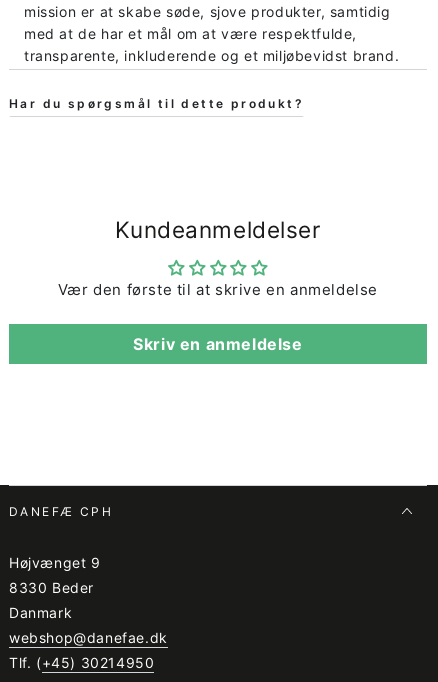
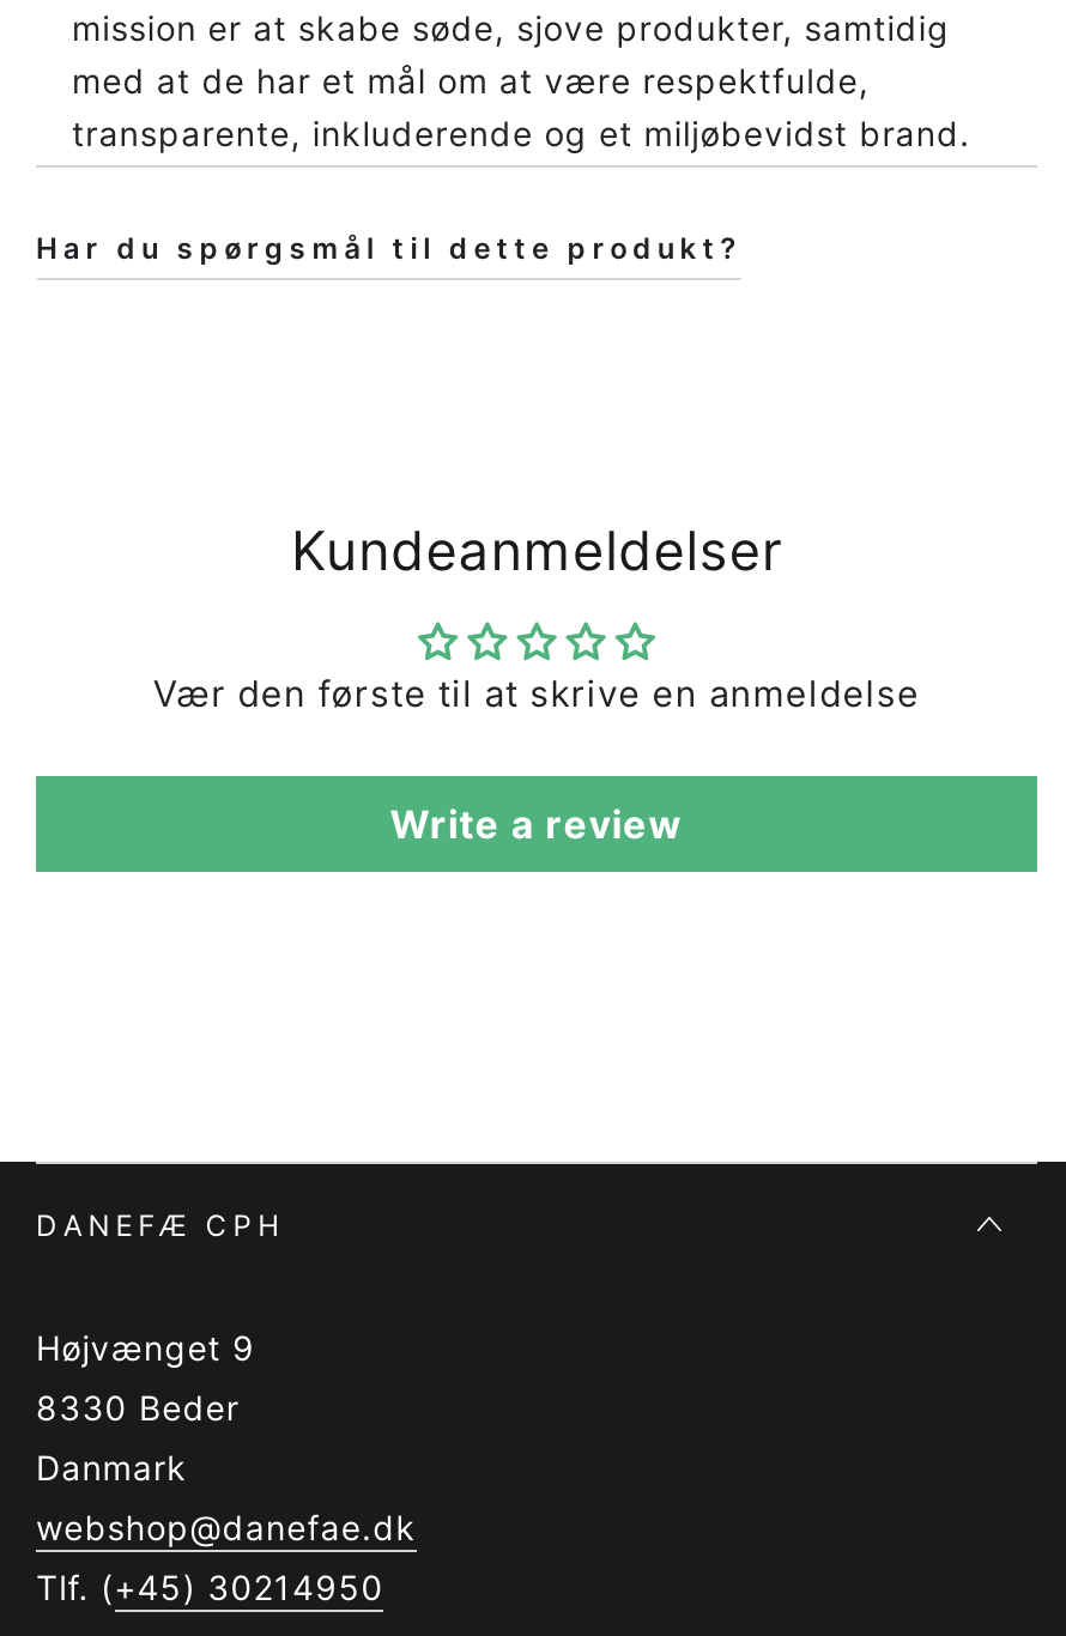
[133,334,303,354] Skriv en anmeldelse -> [390,801,683,848] Write a review

